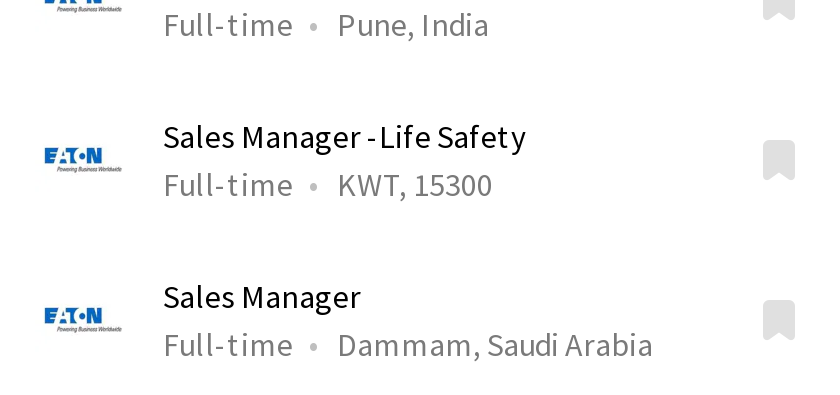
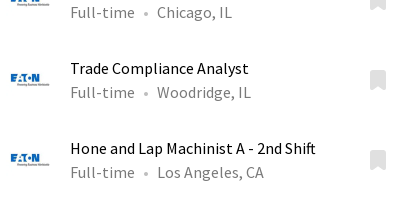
[337,5,489,45] Pune, India -> [157,2,232,22] Chicago, IL
[163,117,525,157] Sales Manager -Life Safety -> [70,58,249,78] Trade Compliance Analyst
[337,165,493,205] KWT, 15300 -> [157,82,251,102] Woodridge, IL
[163,277,361,317] Sales Manager -> [70,138,316,158] Hone and Lap Machinist A - 2nd Shift
[337,325,653,365] Dammam, Saudi Arabia -> [157,162,264,182] Los Angeles, CA

